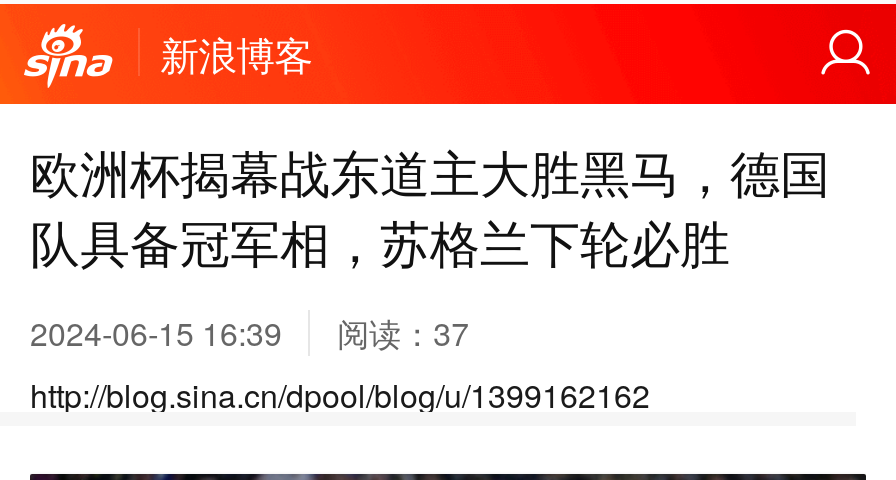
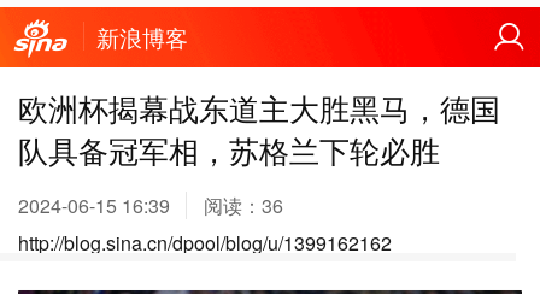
[30,310,469,356] 2024-06-15 16:39 阅读：37 -> [18,192,283,219] 2024-06-15 16:39 阅读：36

